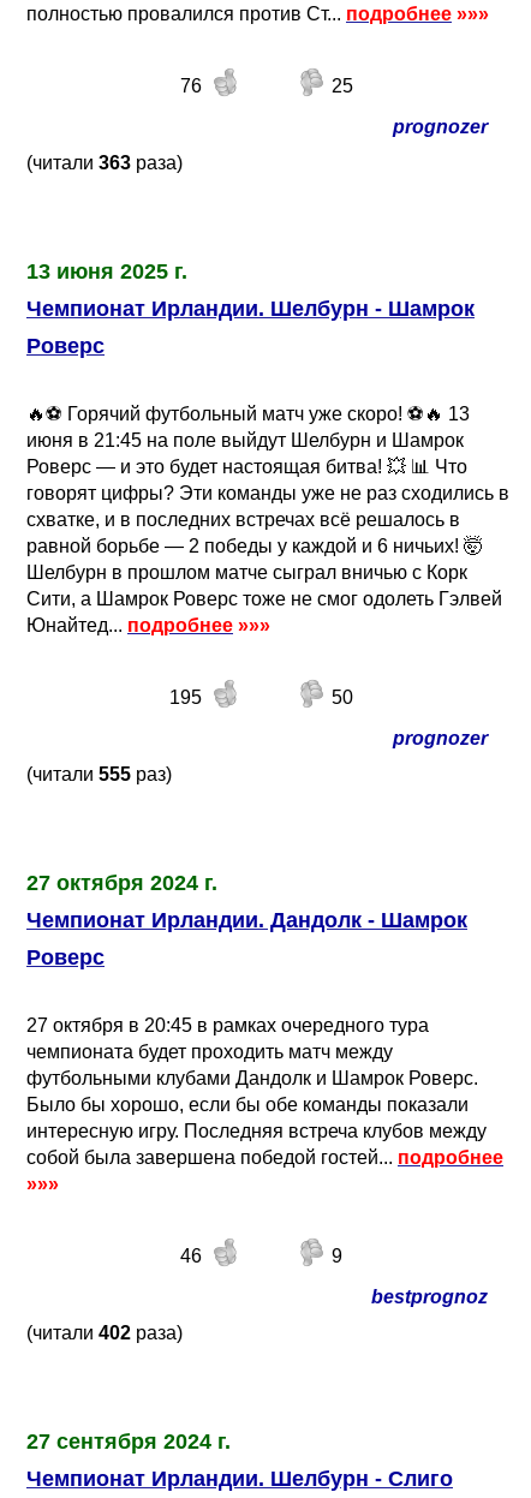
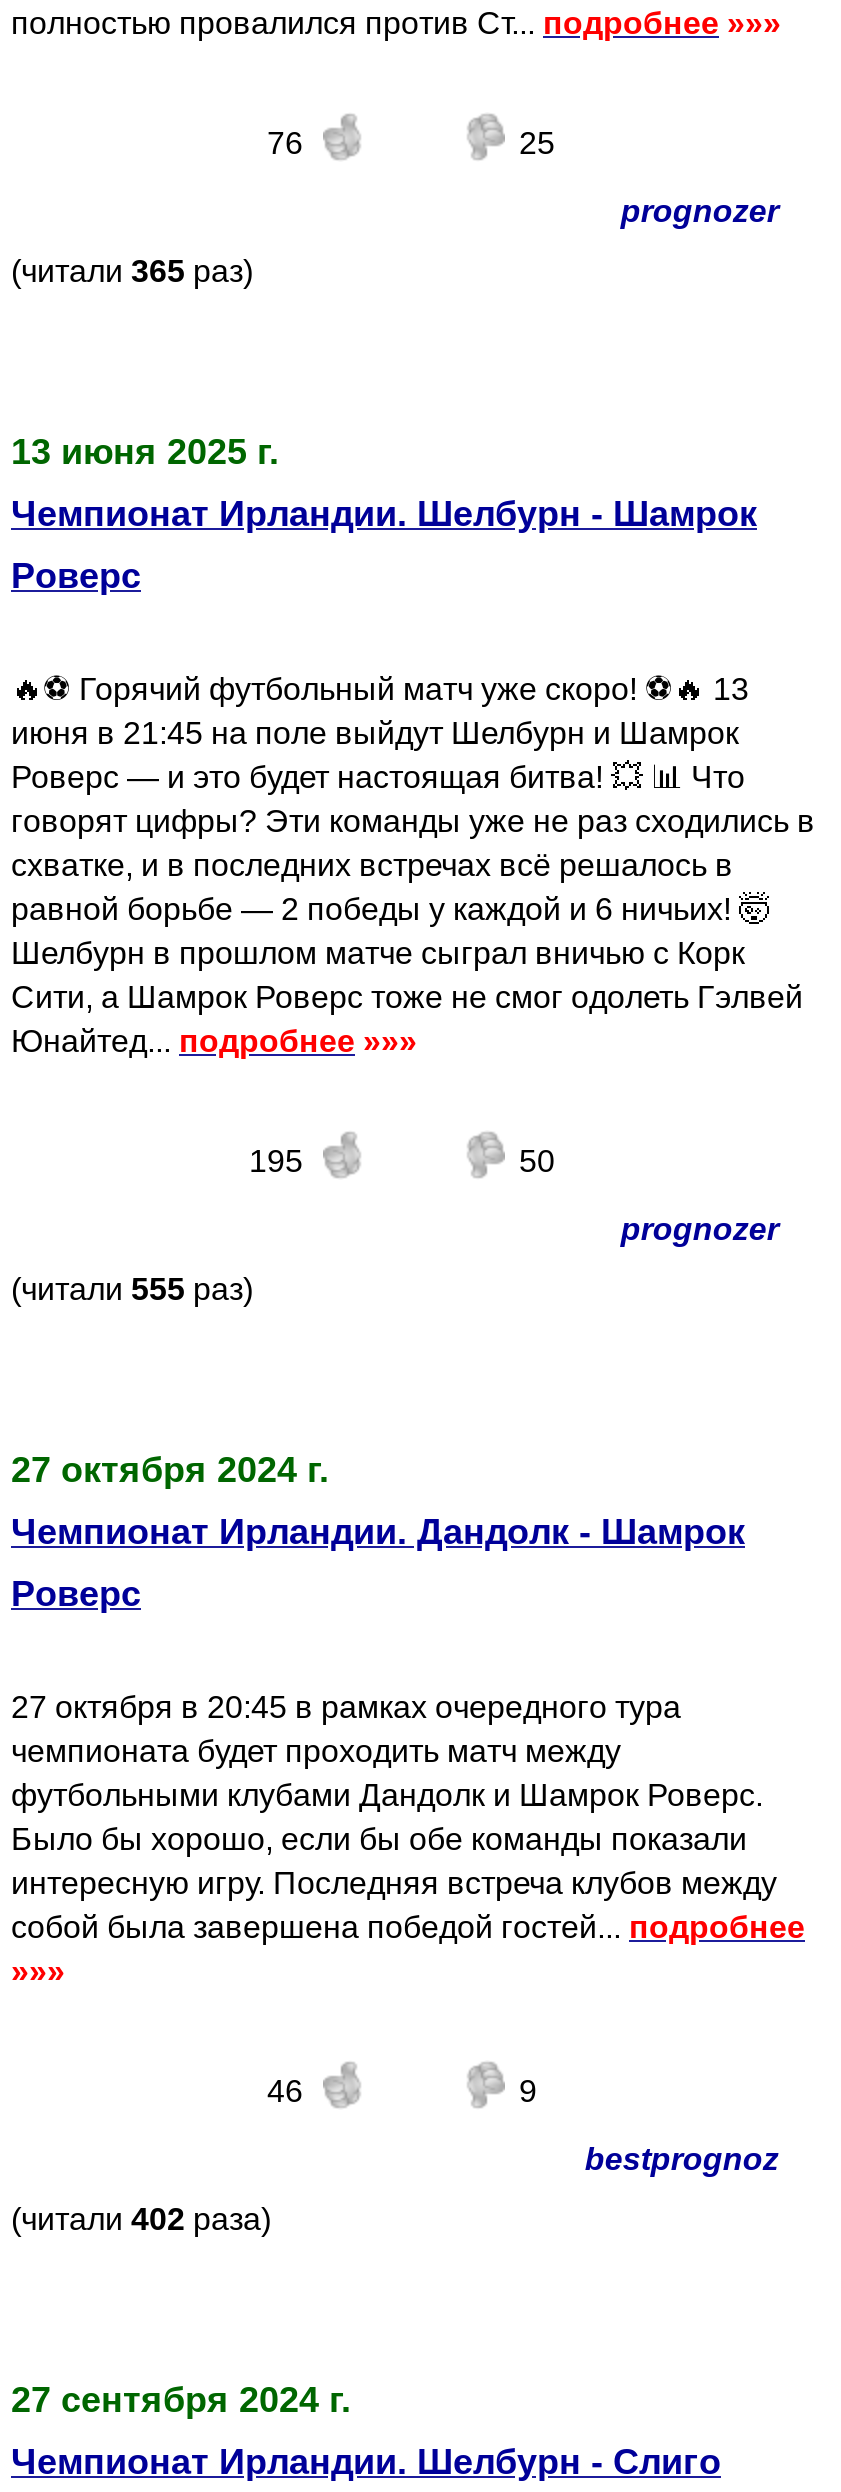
[26,153,183,173] (читали 363 раза) -> [11,254,253,288] (читали 365 раз)

